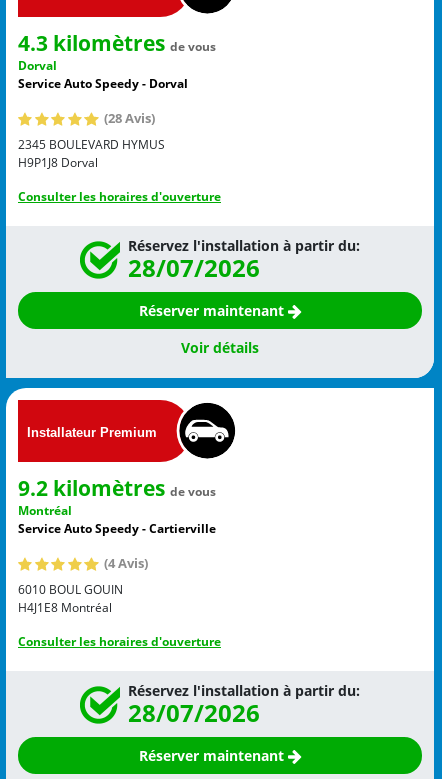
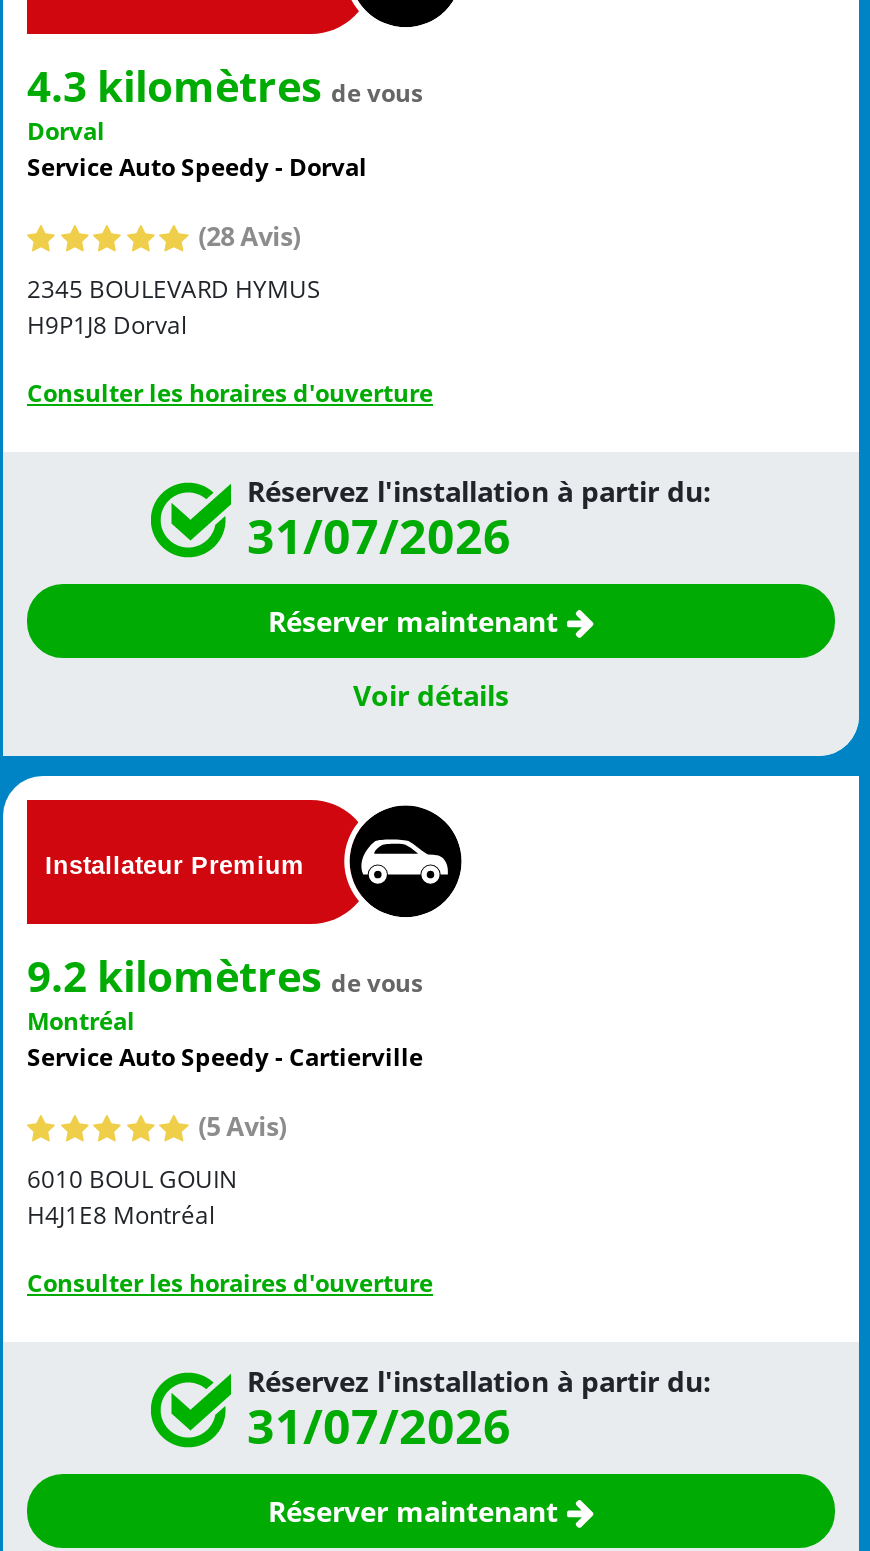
[128,251,260,284] 28/07/2026 -> [247,502,511,568] 31/07/2026
[104,554,148,572] (4 Avis) -> [198,1108,286,1144] (5 Avis)
[128,696,260,729] 28/07/2026 -> [247,1392,511,1458] 31/07/2026

